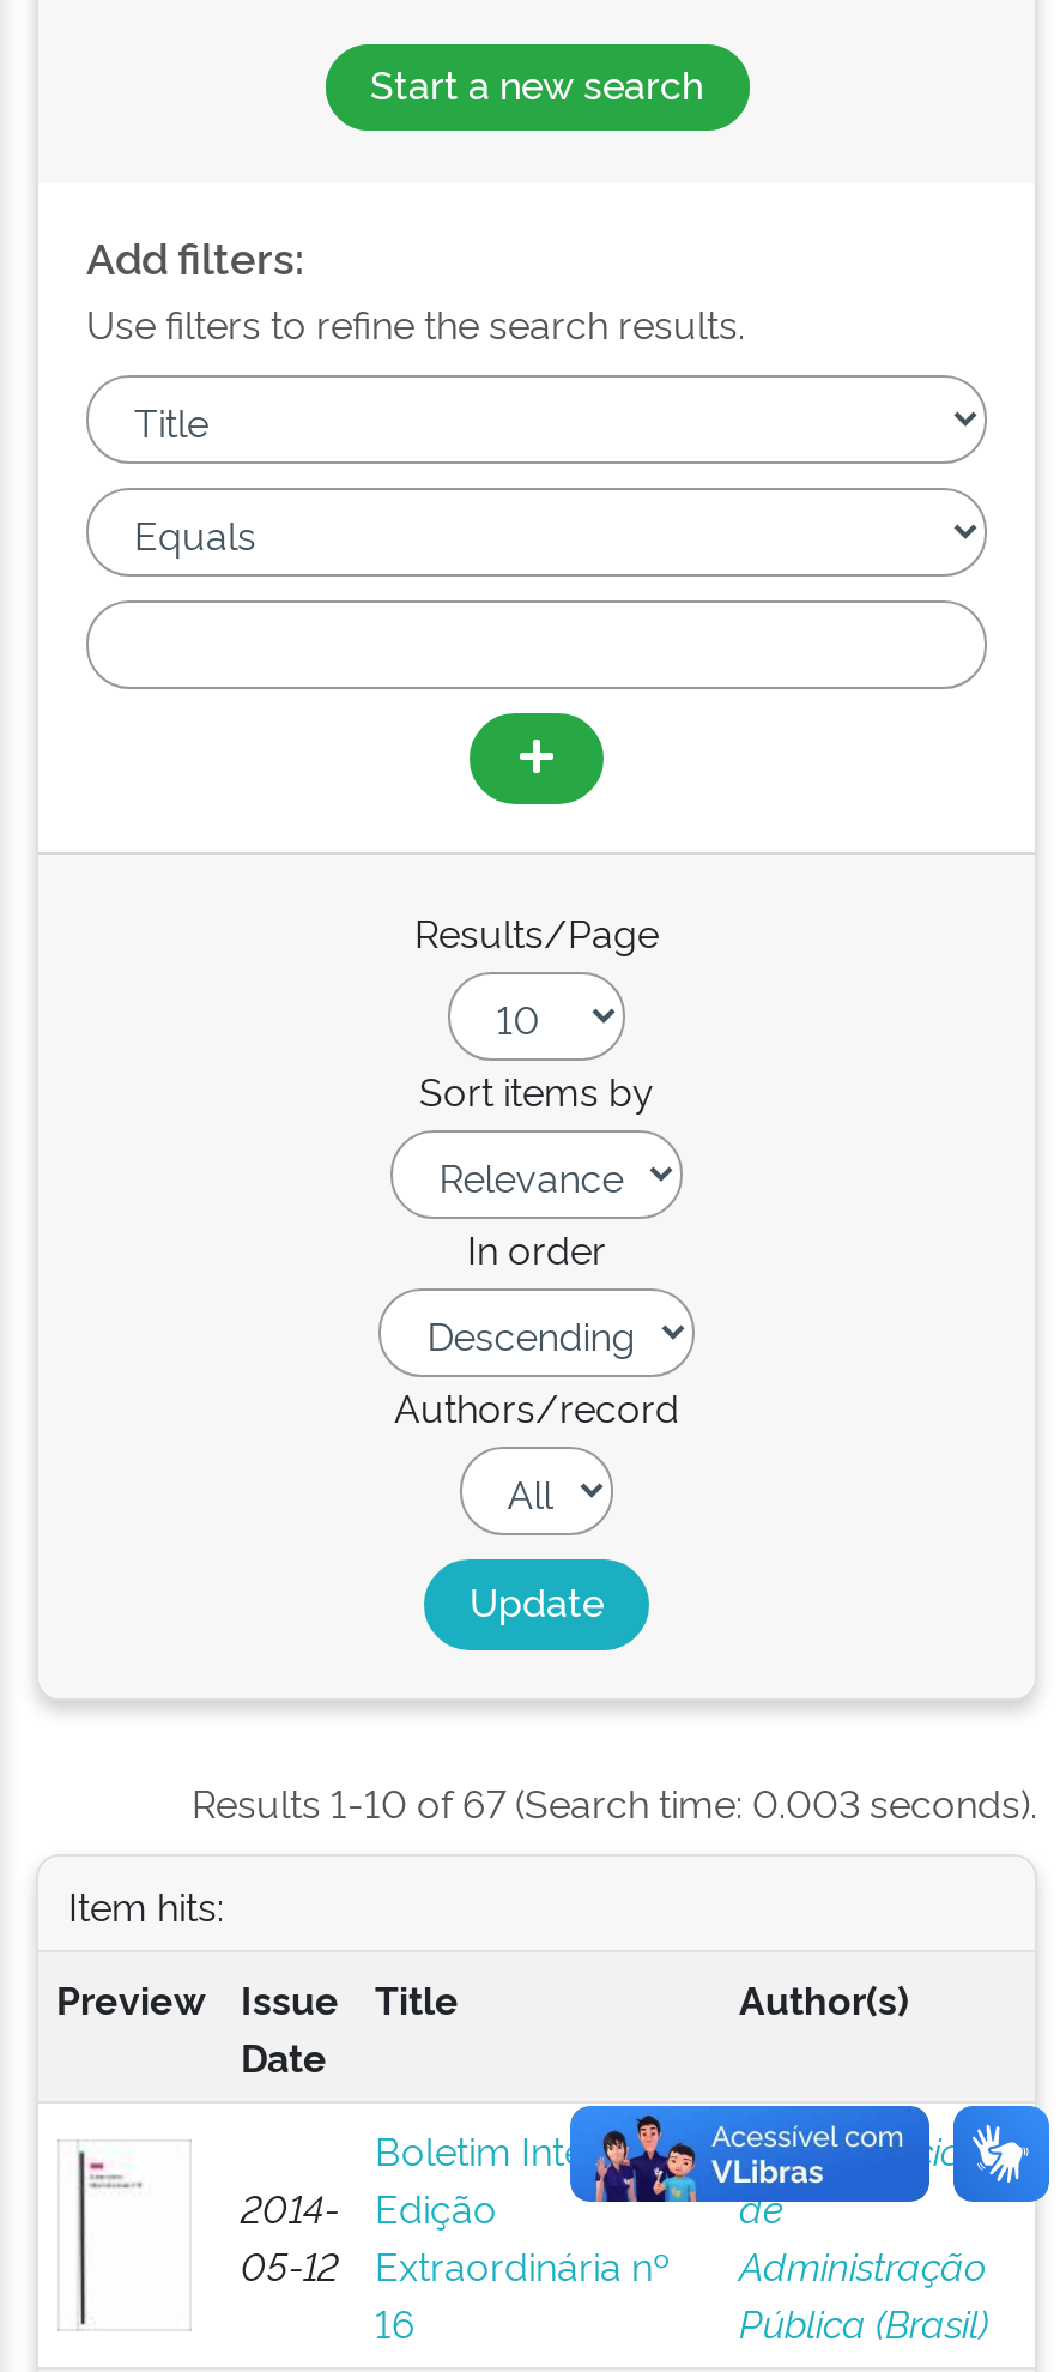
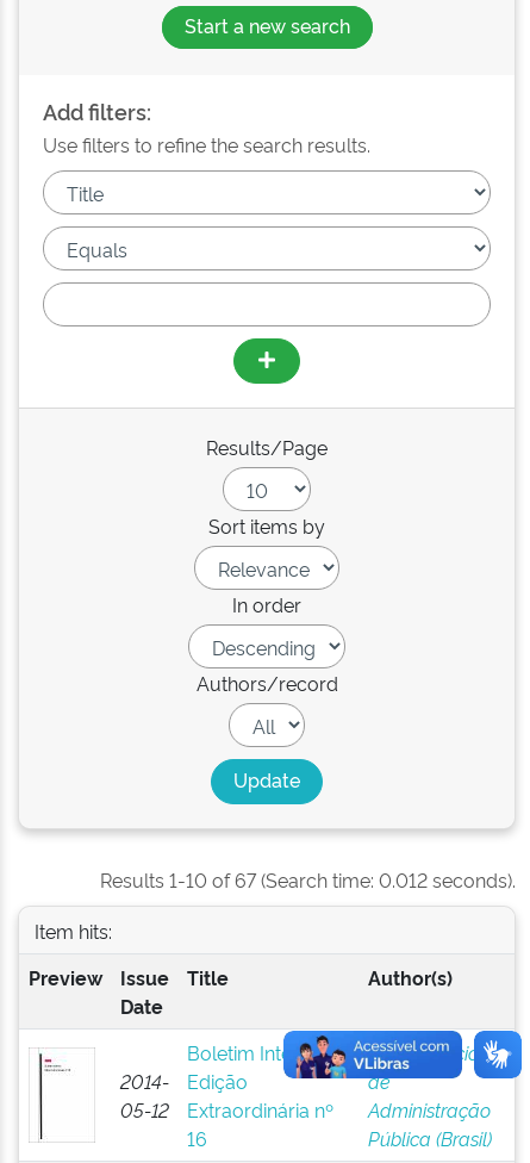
[192,1775,1037,1828] Results 1-10 of 67 (Search time: 0.003 seconds). -> [100,866,516,893] Results 1-10 of 67 (Search time: 0.012 seconds).

